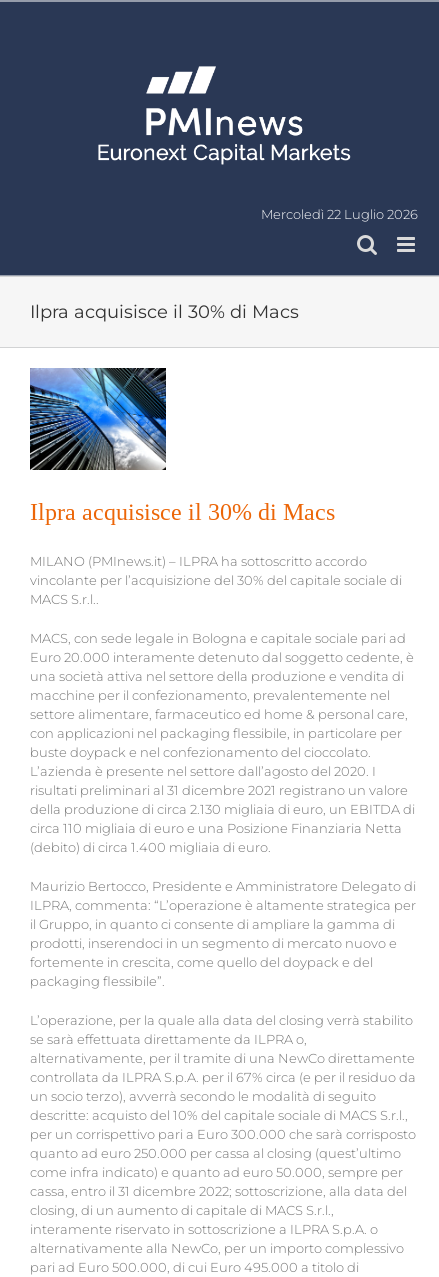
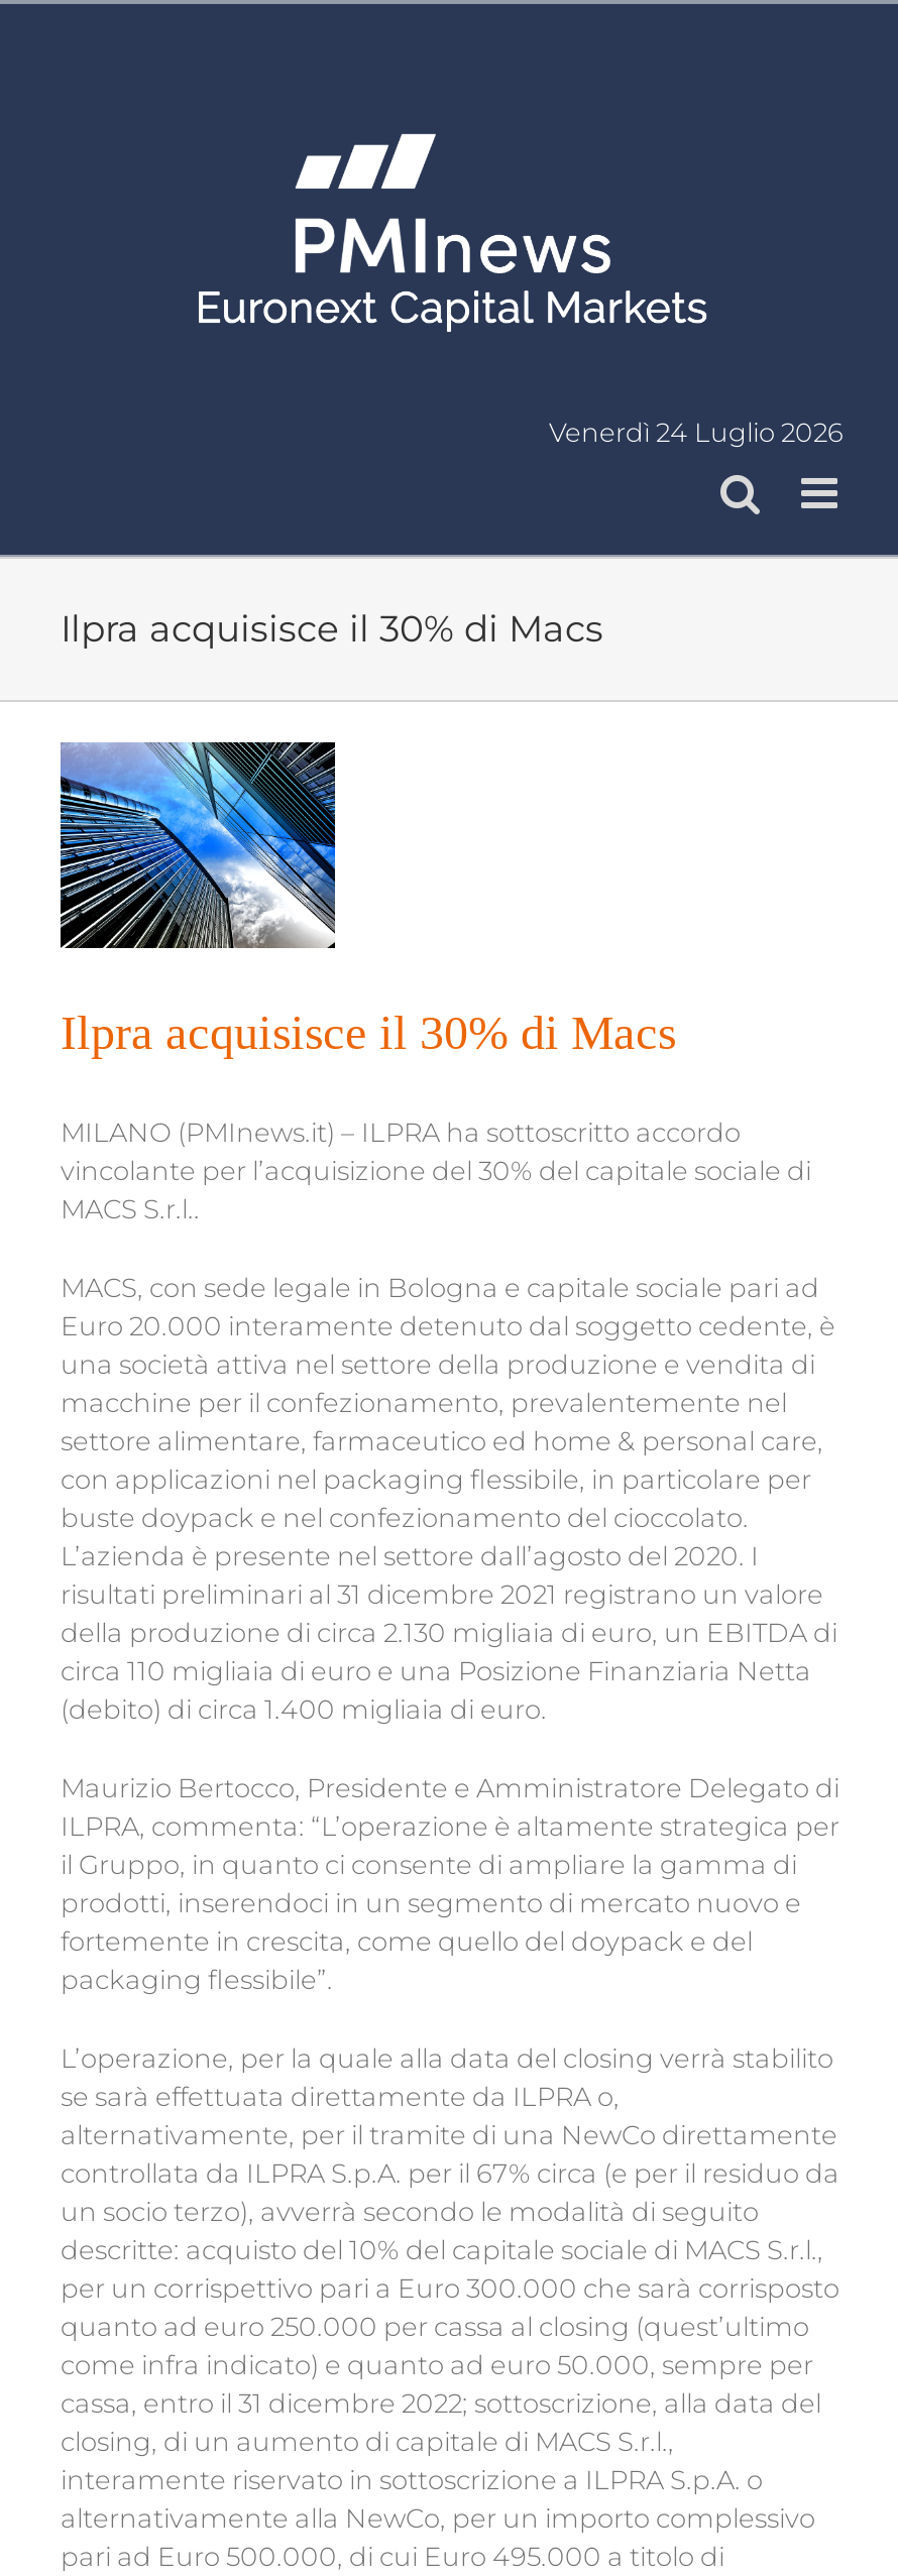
[261,207,418,222] Mercoledì 22 Luglio 2026 -> [549,418,844,448] Venerdì 24 Luglio 2026

